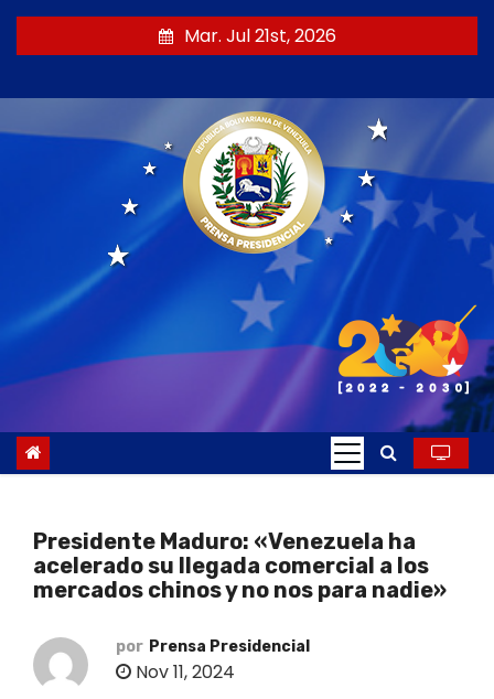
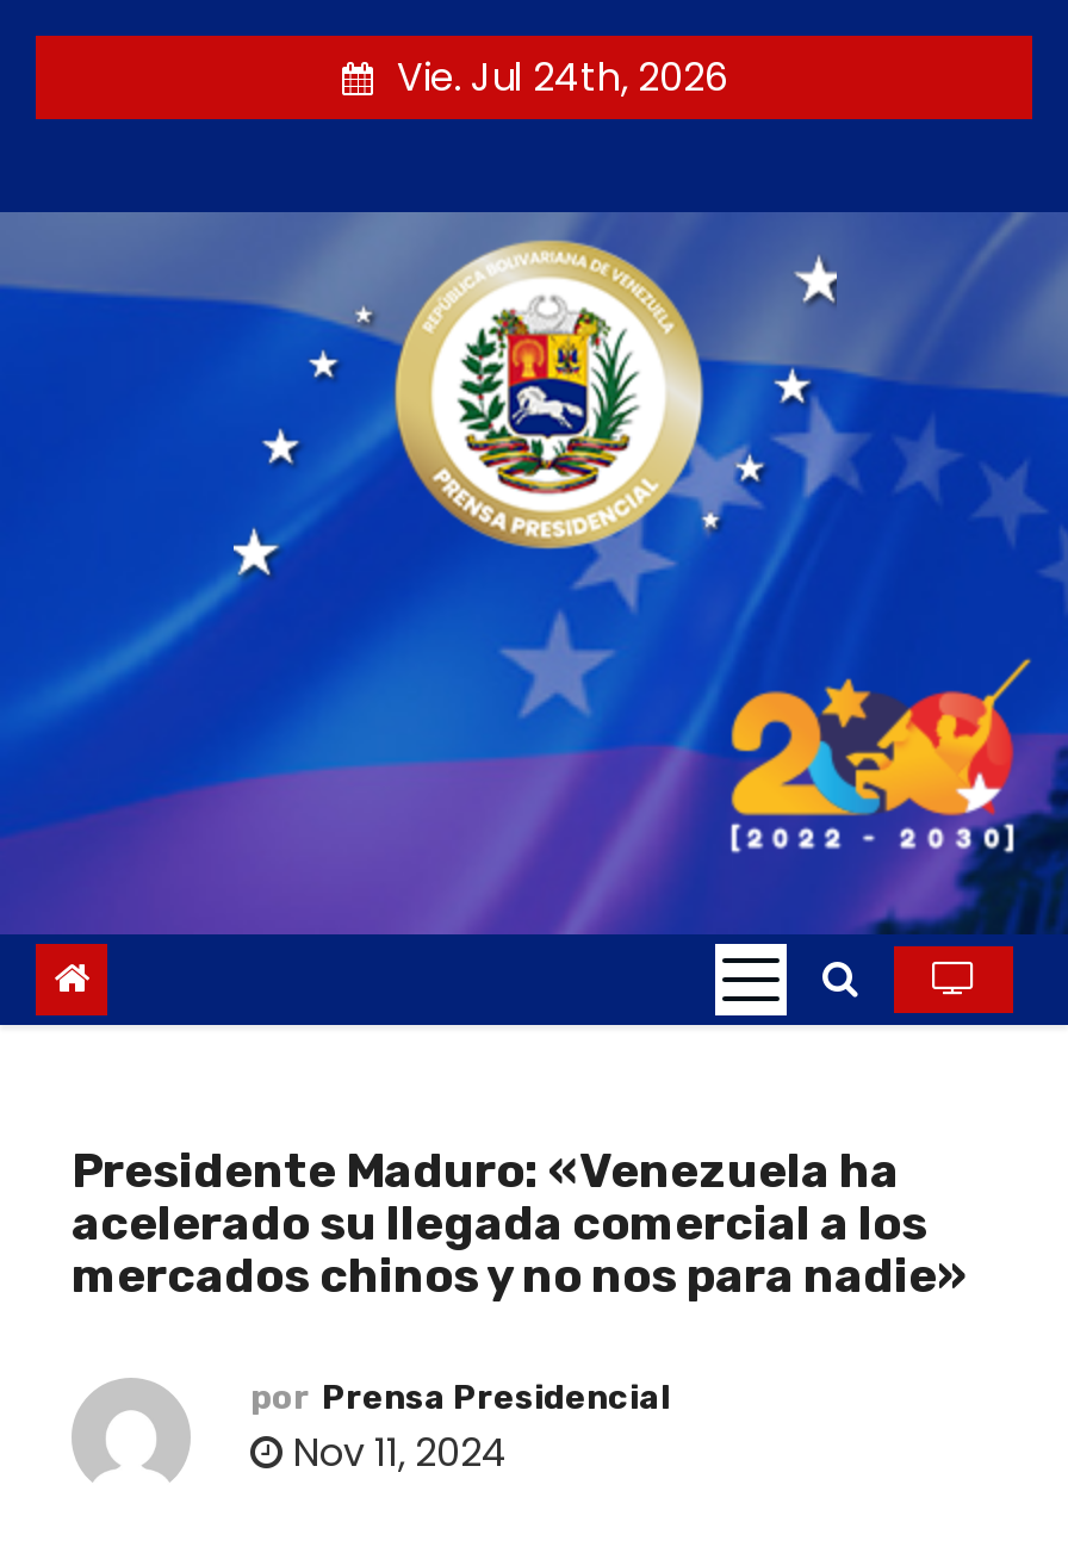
[184,23,336,49] Mar. Jul 21st, 2026 -> [397,50,728,105] Vie. Jul 24th, 2026

